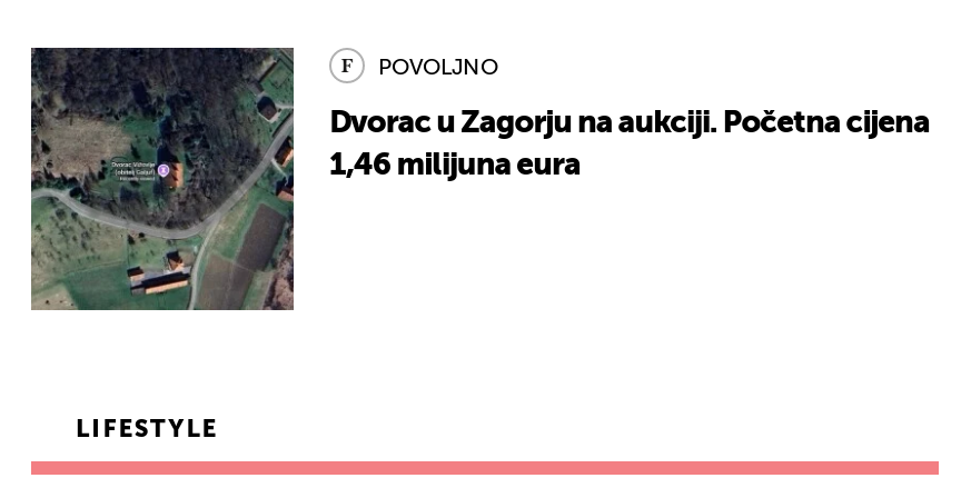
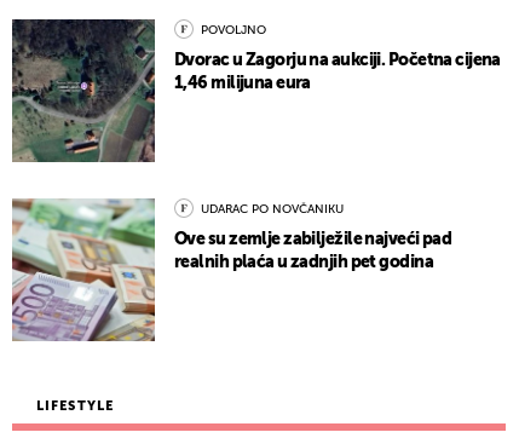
none -> [11,198,452,342] [image] | UDARAC PO NOVČANIKU | Ove su zemlje zabilježile najveći pad | realnih plaća u zadnjih pet godina

